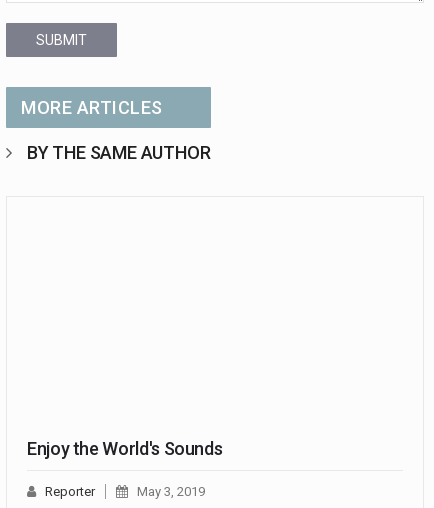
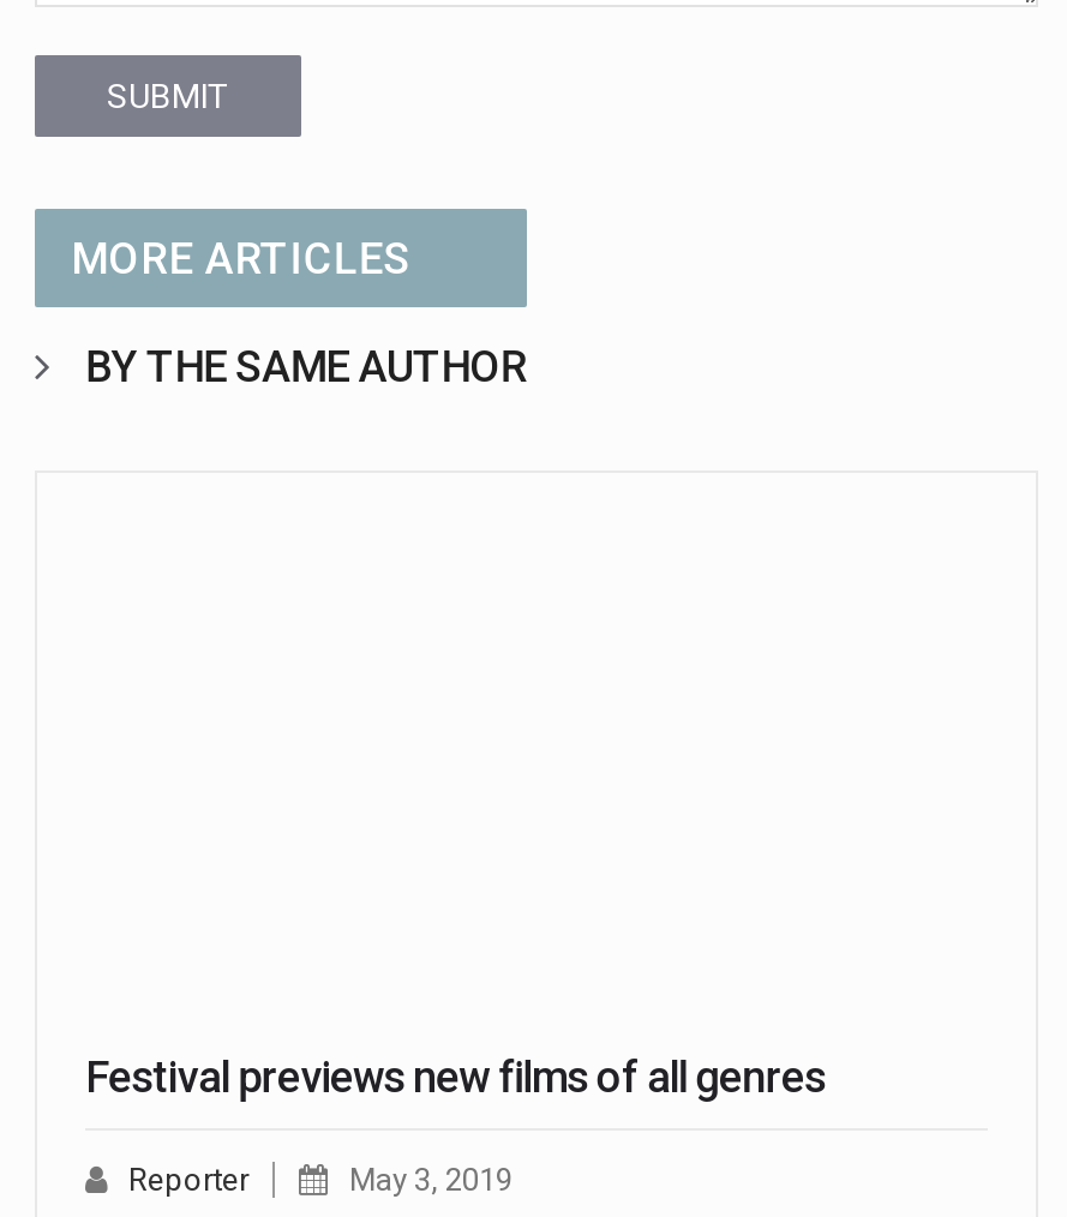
[27,437,222,458] Enjoy the World's Sounds -> [85,1050,825,1101] Festival previews new films of all genres

